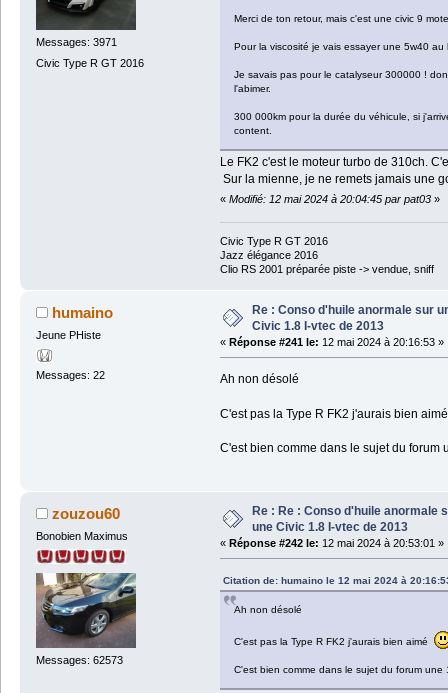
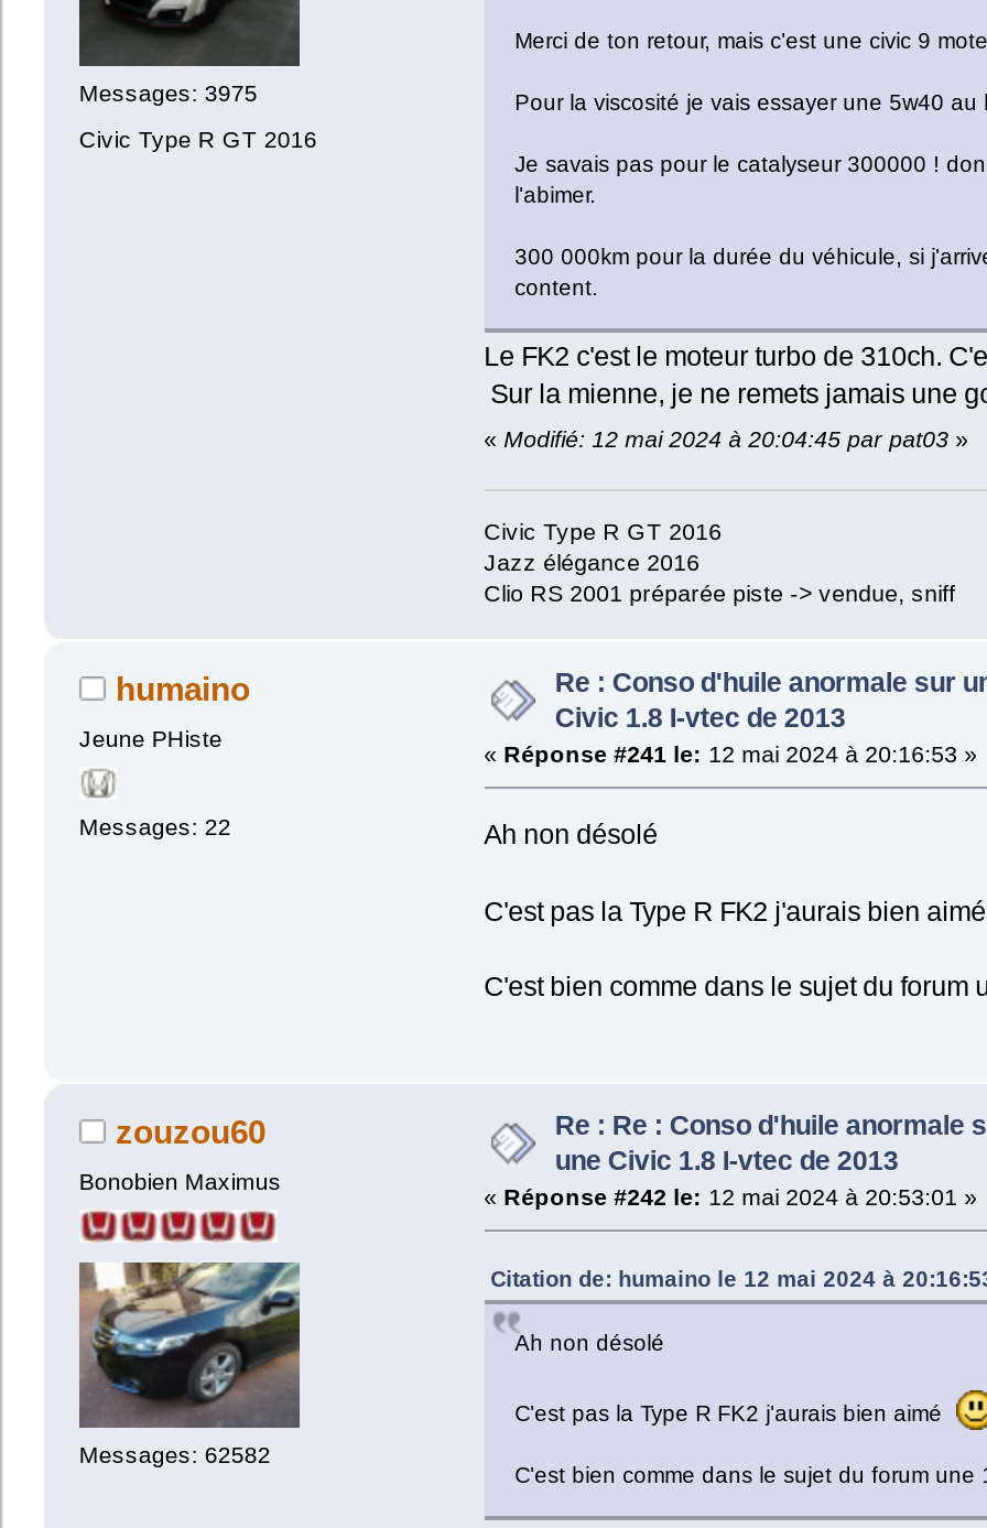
[36,36,117,48] Messages: 3971 -> [79,79,258,105] Messages: 3975
[36,654,123,666] Messages: 62573 -> [79,1442,271,1468] Messages: 62582

